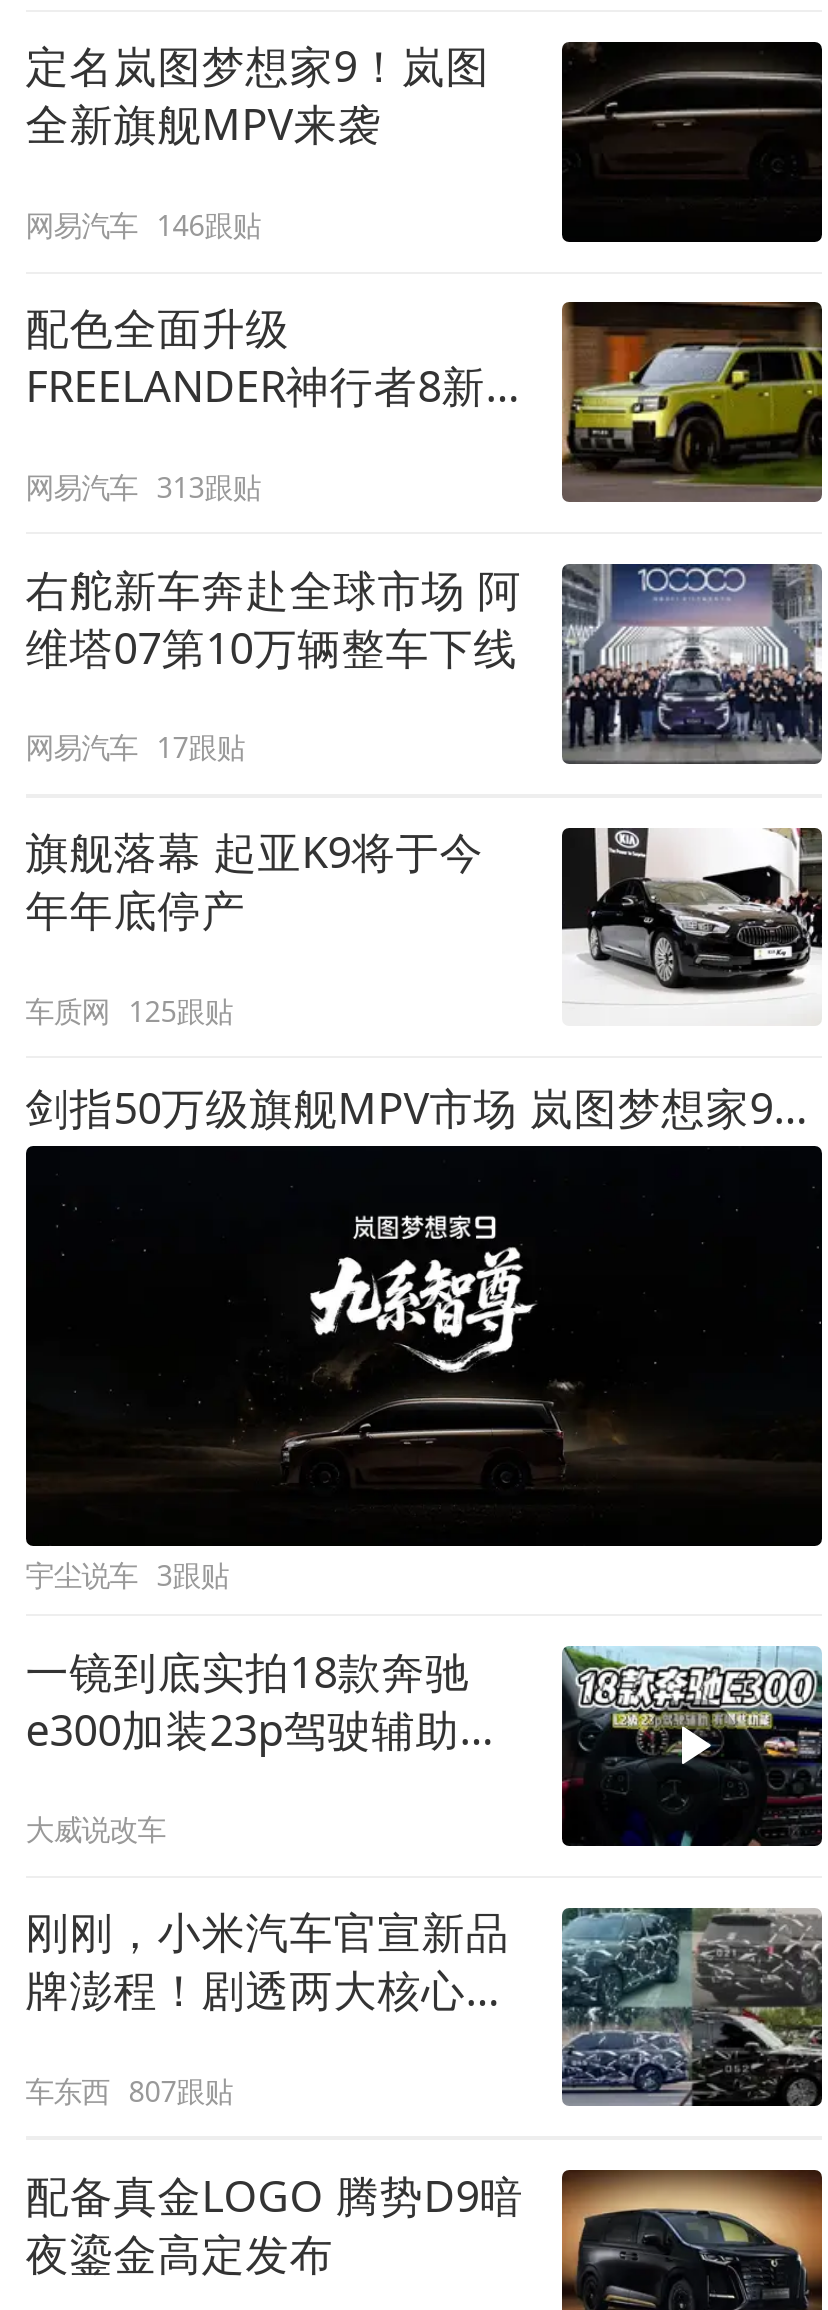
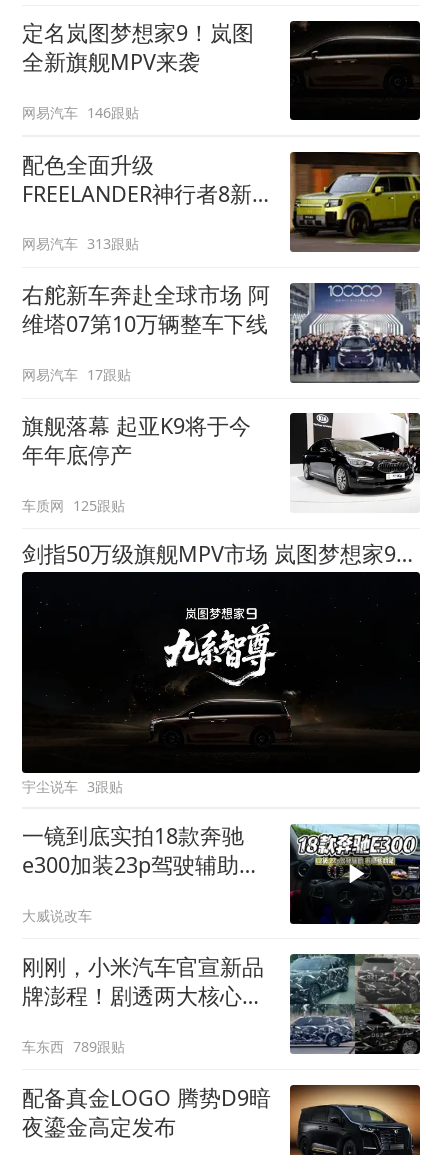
[25,2071,233,2109] 车东西 807跟贴 -> [22,1036,125,1055] 车东西 789跟贴

